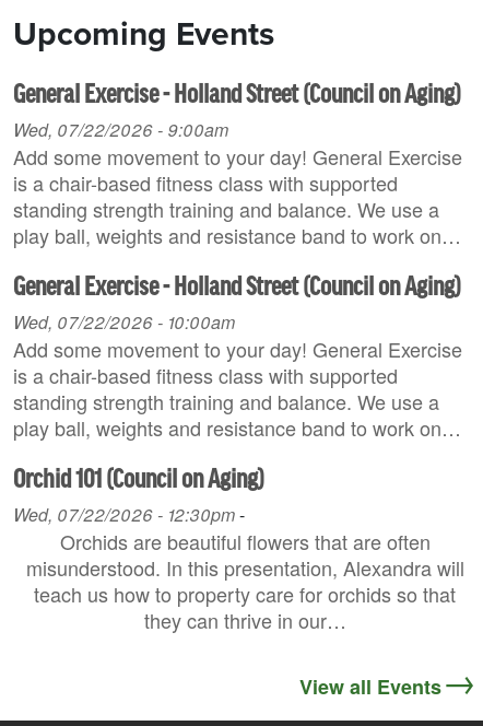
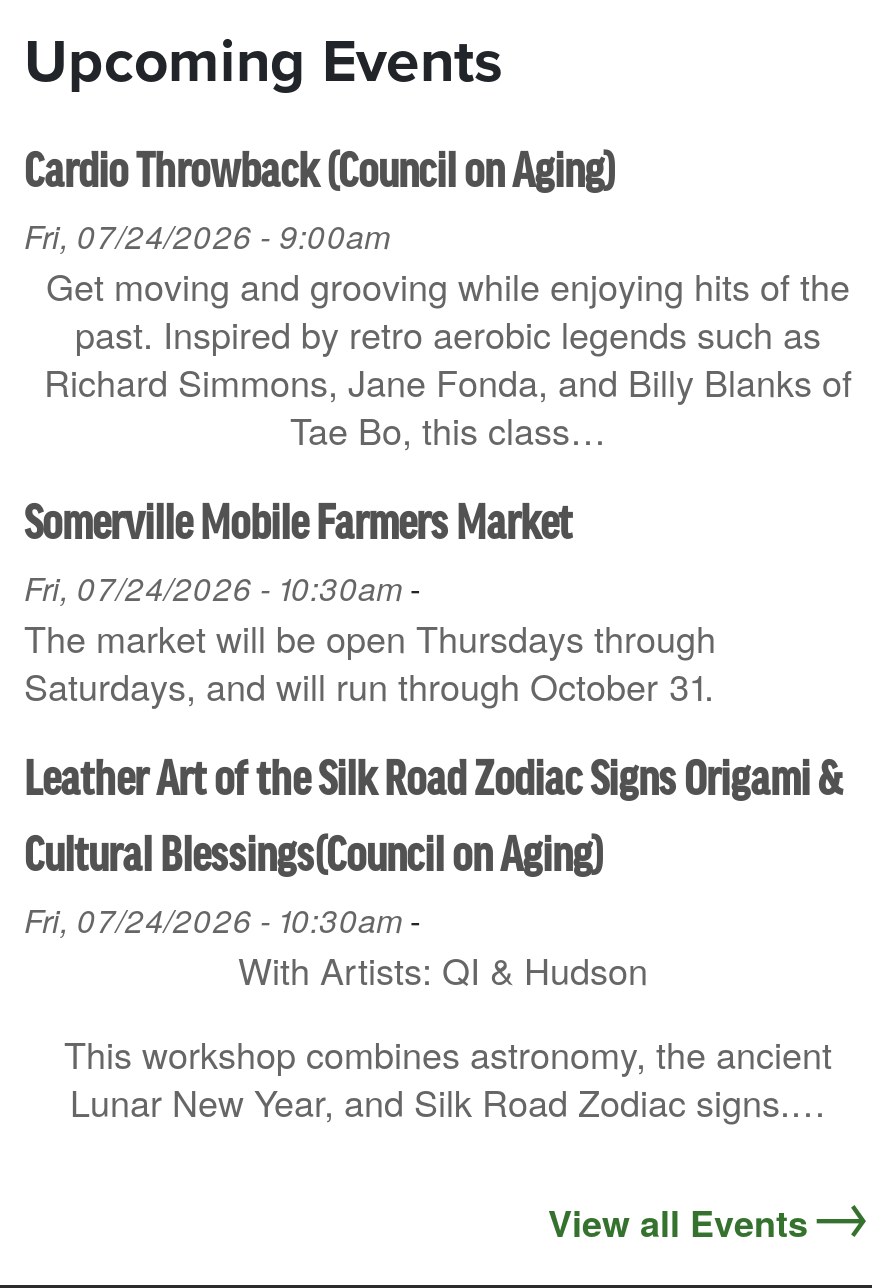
[13,82,464,634] General Exercise - Holland Street (Council on Aging) | Wed, 07/22/2026 - 9:00am | Add some movement to your day! General Exercise | is a chair-based fitness class with supported | standing strength training and balance. We use a | play ball, weights and resistance band to work on… | General Exercise - Holland Street (Council on Aging) | Wed, 07/22/2026 - 10:00am | Add some movement to your day! General Exercise | is a chair-based fitness class with supported | standing strength training and balance. We use a | play ball, weights and resistance band to work on… | Orchid 101 (Council on Aging) | Wed, 07/22/2026 - 12:30pm - | Orchids are beautiful flowers that are often | misunderstood. In this presentation, Alexandra will | teach us how to property care for orchids so that | they can thrive in our… -> [24,149,852,1127] Cardio Throwback (Council on Aging) | Fri, 07/24/2026 - 9:00am | Get moving and grooving while enjoying hits of the | past. Inspired by retro aerobic legends such as | Richard Simmons, Jane Fonda, and Billy Blanks of | Tae Bo, this class… | Somerville Mobile Farmers Market | Fri, 07/24/2026 - 10:30am - | The market will be open Thursdays through | Saturdays, and will run through October 31. | Leather Art of the Silk Road Zodiac Signs Origami & | Cultural Blessings(Council on Aging) | Fri, 07/24/2026 - 10:30am - | With Artists: QI & Hudson | This workshop combines astronomy, the ancient | Lunar New Year, and Silk Road Zodiac signs.…

